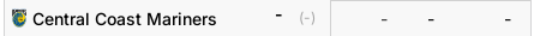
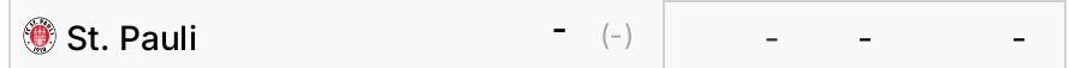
[32,8,217,28] Central Coast Mariners -> [66,16,198,56] St. Pauli

